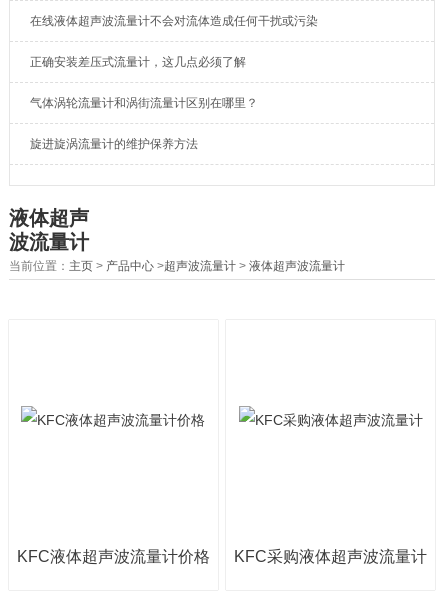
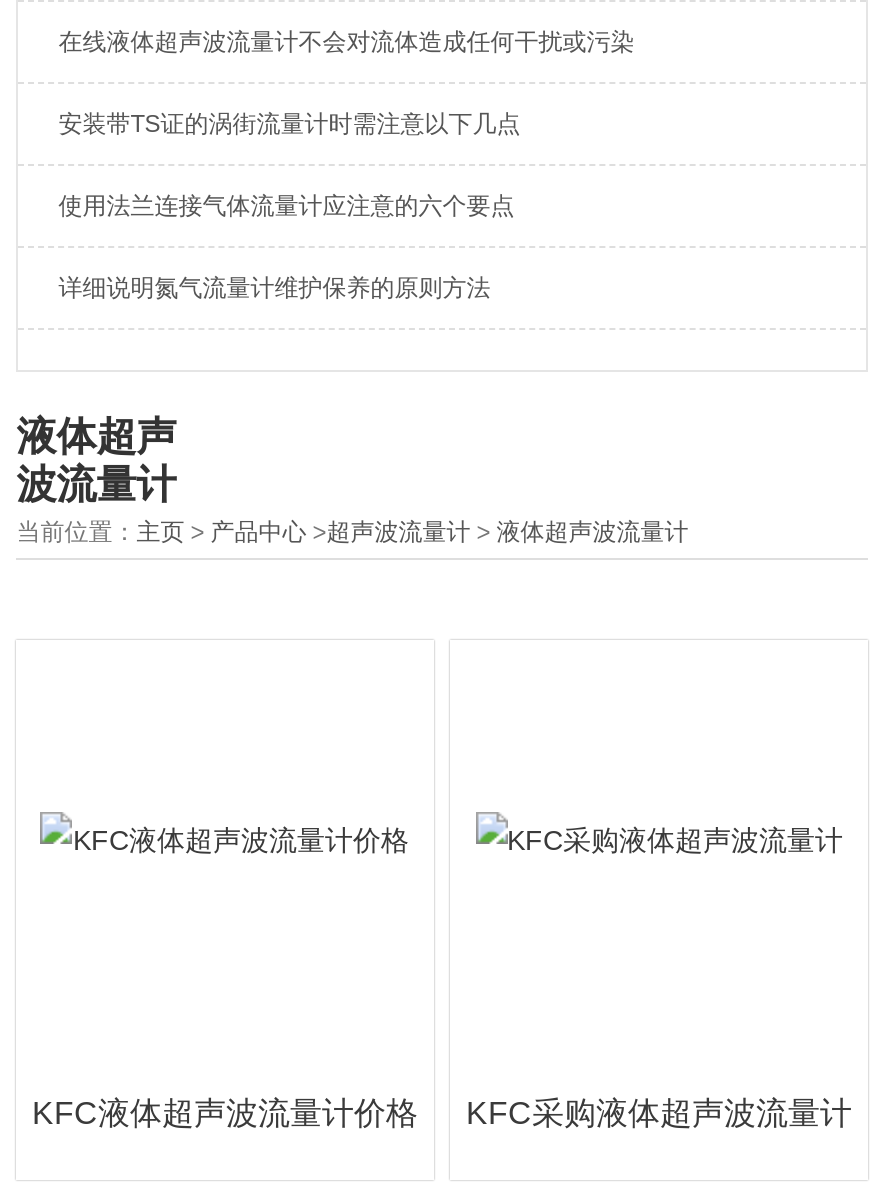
[30,55,246,69] 正确安装差压式流量计，这几点必须了解 -> [58,110,520,138] 安装带TS证的涡街流量计时需注意以下几点
[30,96,258,110] 气体涡轮流量计和涡街流量计区别在哪里？ -> [58,192,514,220] 使用法兰连接气体流量计应注意的六个要点
[30,137,198,151] 旋进旋涡流量计的维护保养方法 -> [58,274,490,302] 详细说明氮气流量计维护保养的原则方法

